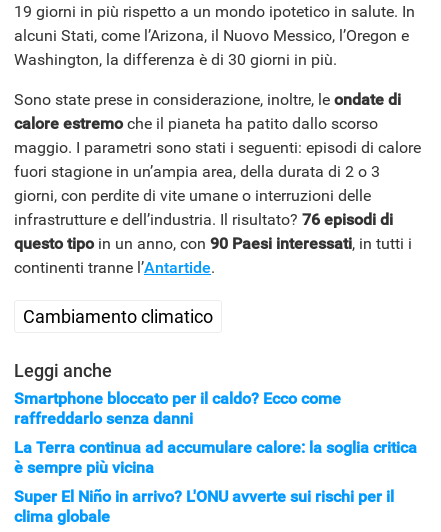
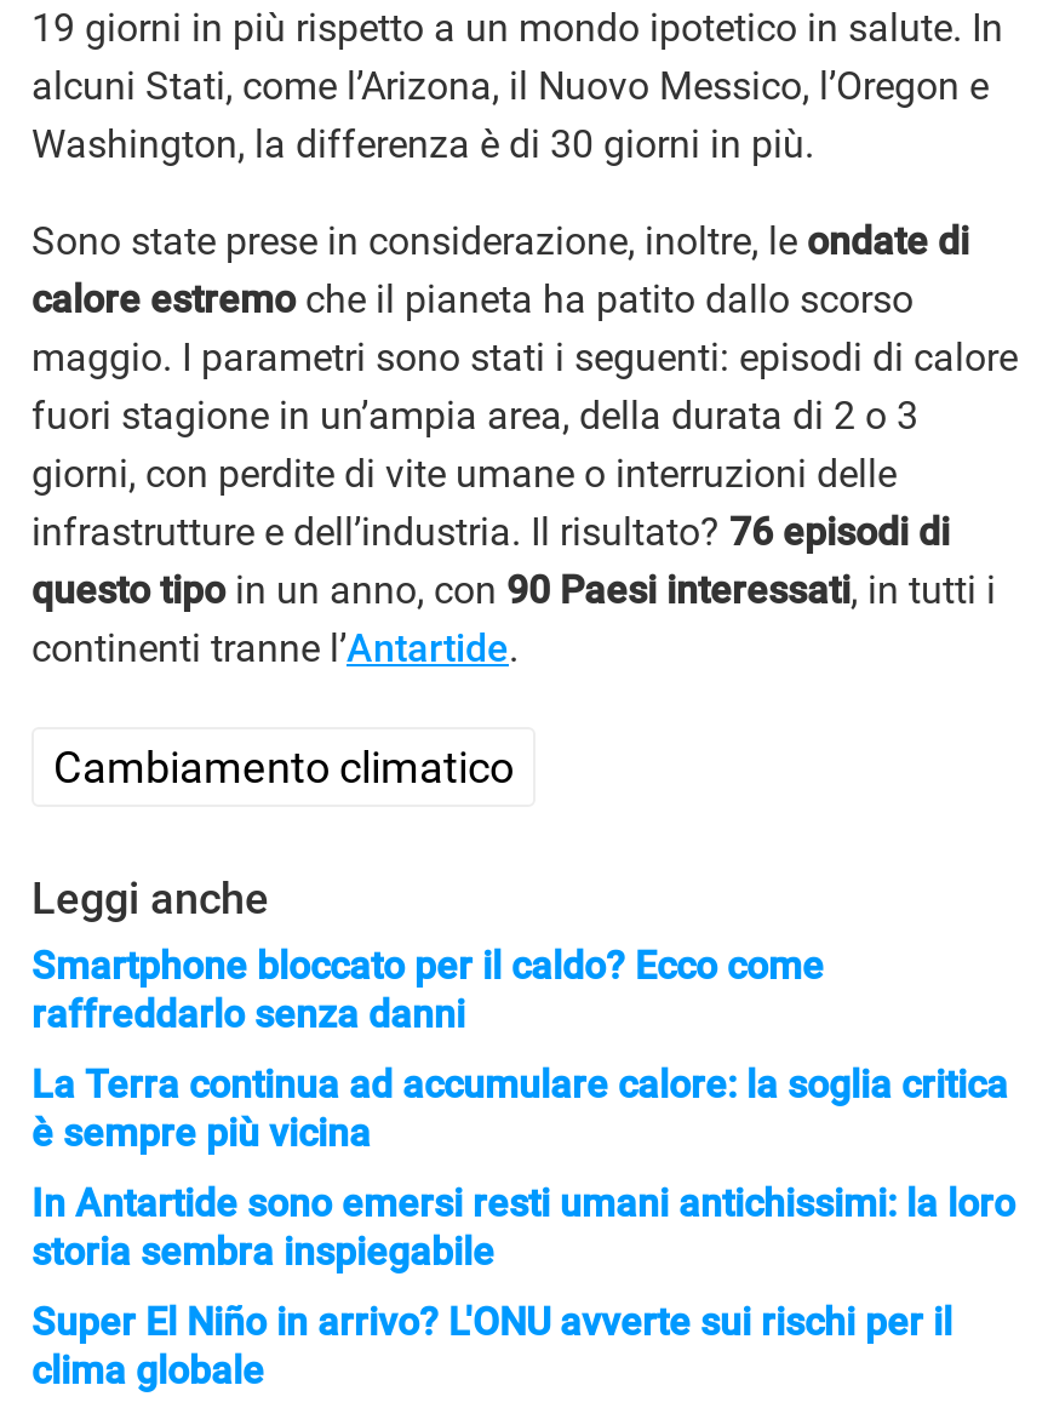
none -> [32,1181,1015,1276] In Antartide sono emersi resti umani antichissimi: la loro | storia sembra inspiegabile

